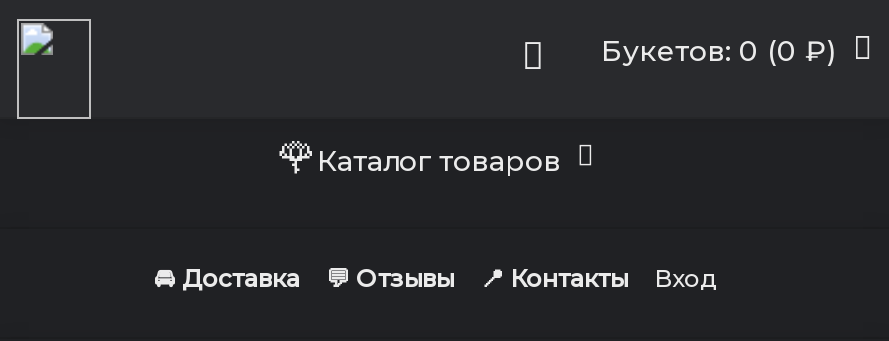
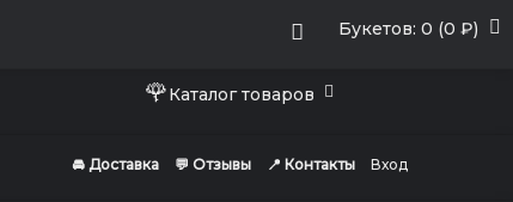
[15,17,93,121] [image] -> none

